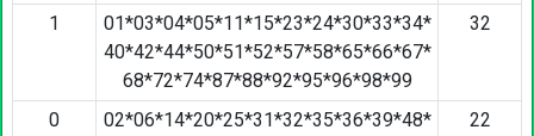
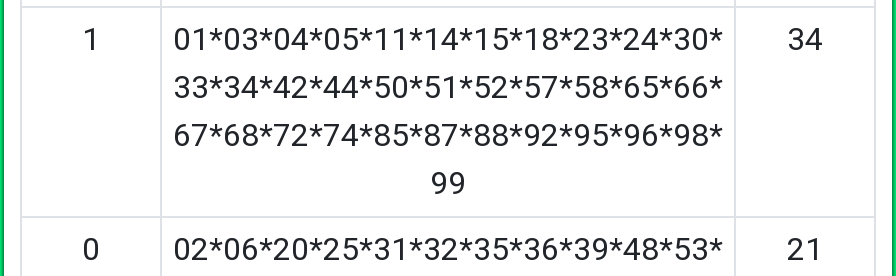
[103,12,431,92] 01*03*04*05*11*15*23*24*30*33*34* | 40*42*44*50*51*52*57*58*65*66*67* | 68*72*74*87*88*92*95*96*98*99 -> [173,20,723,202] 01*03*04*05*11*14*15*18*23*24*30* | 33*34*42*44*50*51*52*57*58*65*66* | 67*68*72*74*85*87*88*92*95*96*98* | 99
[469,12,490,35] 32 -> [787,20,823,58] 34
[103,109,431,131] 02*06*14*20*25*31*32*35*36*39*48* -> [173,230,723,268] 02*06*20*25*31*32*35*36*39*48*53*
[469,109,490,131] 22 -> [787,230,823,268] 21

